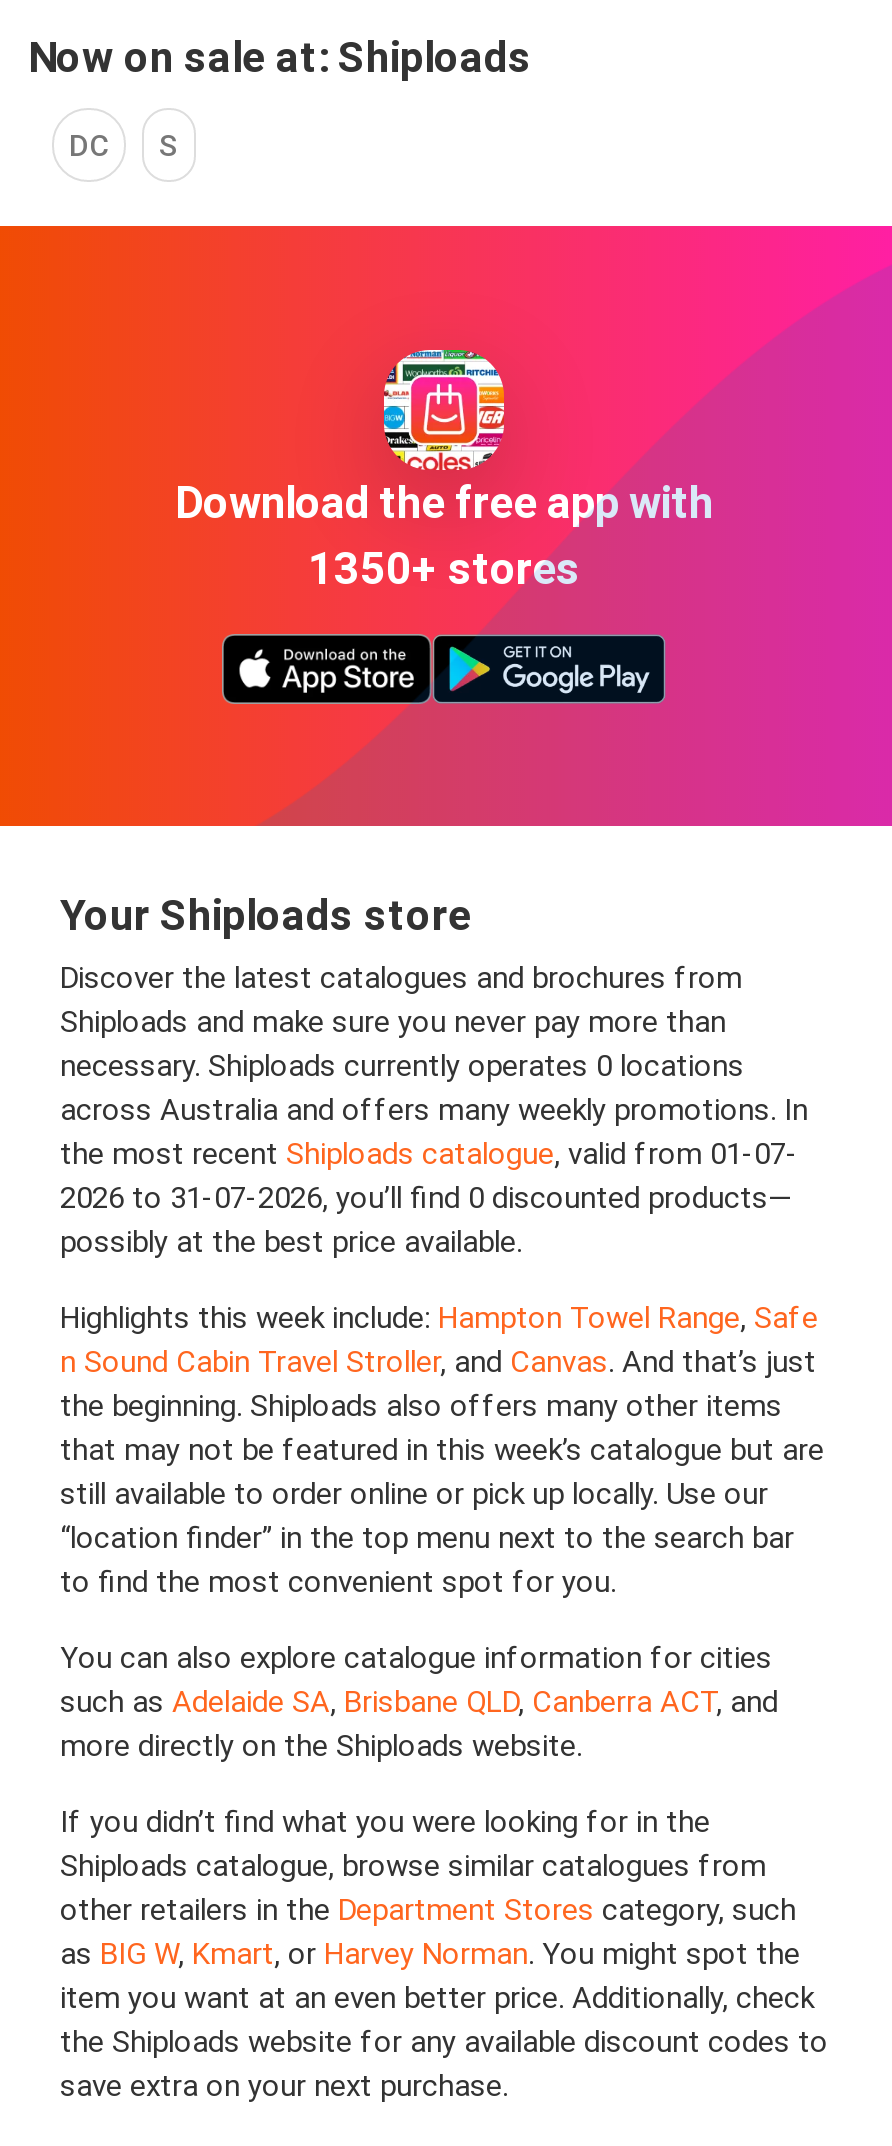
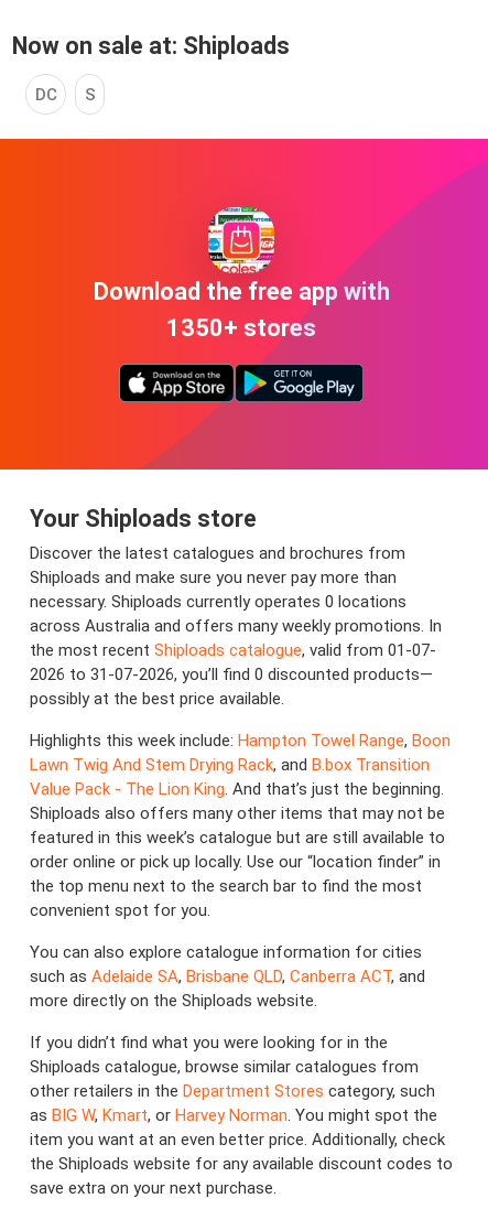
[60,1300,824,1600] Highlights this week include: Hampton Towel Range, Safe | n Sound Cabin Travel Stroller, and Canvas. And that’s just | the beginning. Shiploads also offers many other items | that may not be featured in this week’s catalogue but are | still available to order online or pick up locally. Use our | “location finder” in the top menu next to the search bar | to find the most convenient spot for you. -> [30,731,451,920] Highlights this week include: Hampton Towel Range, Boon | Lawn Twig And Stem Drying Rack, and B.box Transition | Value Pack - The Lion King. And that’s just the beginning. | Shiploads also offers many other items that may not be | featured in this week’s catalogue but are still available to | order online or pick up locally. Use our “location finder” in | the top menu next to the search bar to find the most | convenient spot for you.

